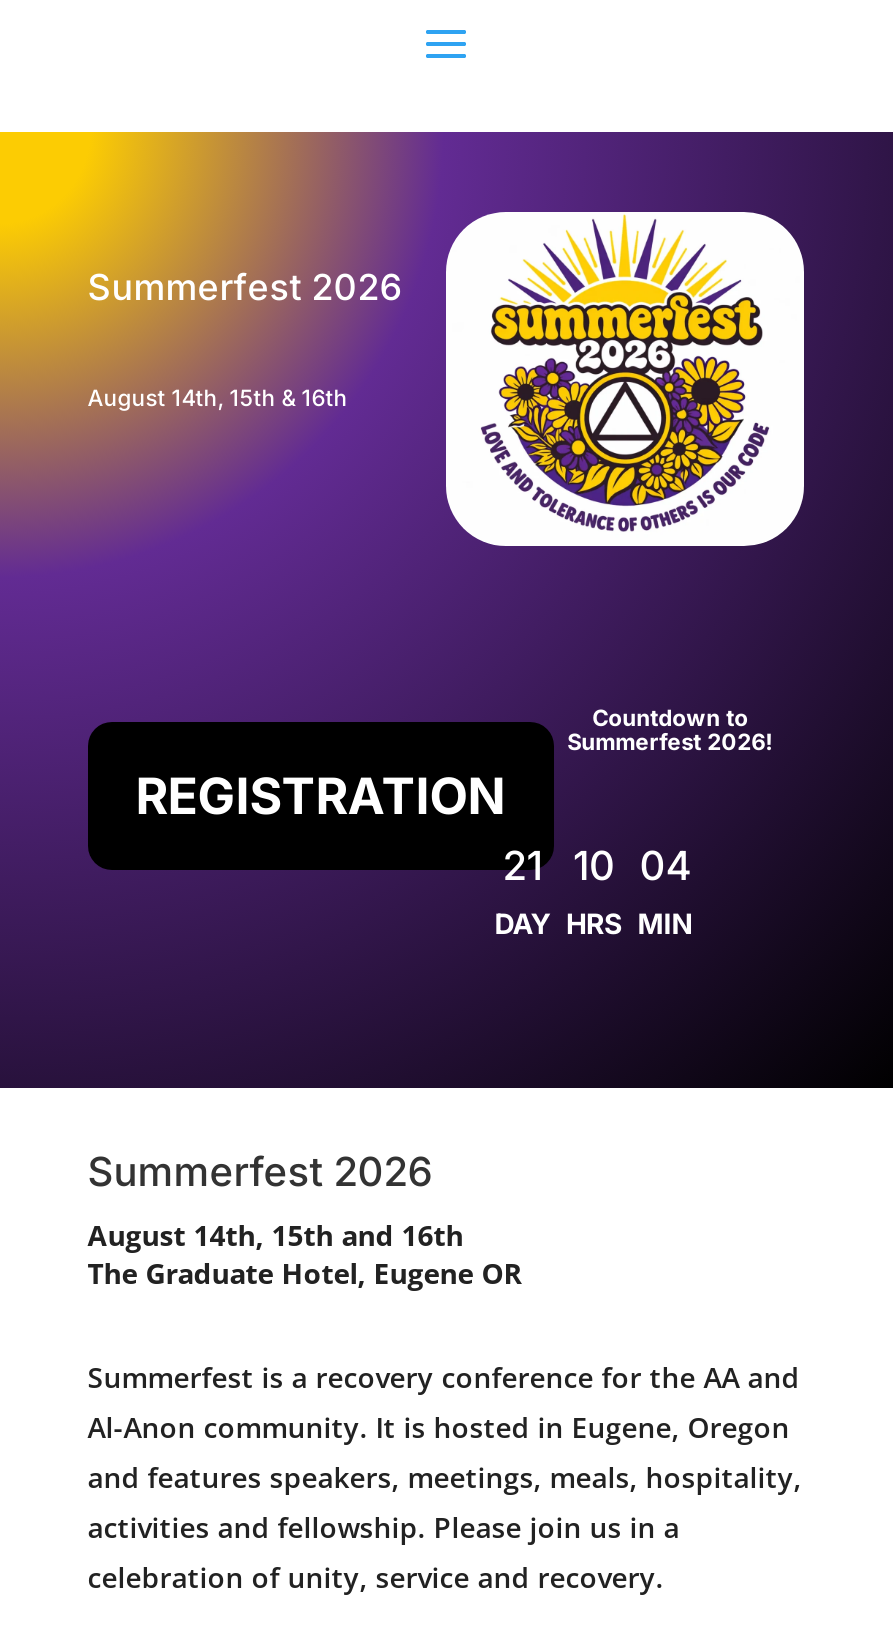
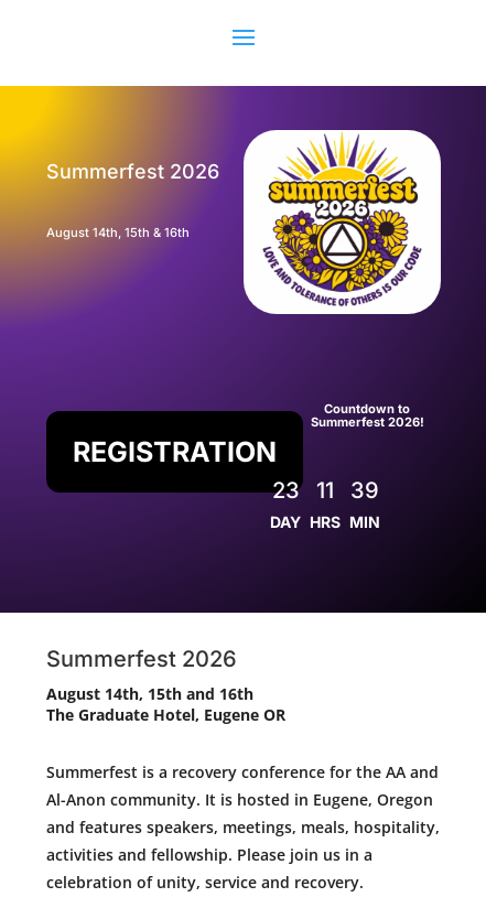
[502,842,542,890] 21 -> [272,477,299,503] 23
[573,842,615,890] 10 -> [316,477,334,503] 11
[640,842,692,890] 04 -> [350,477,379,503] 39

